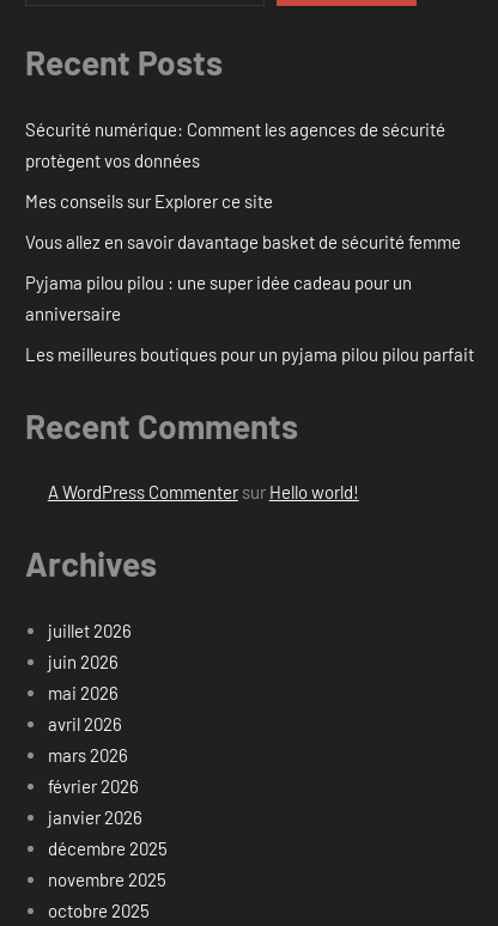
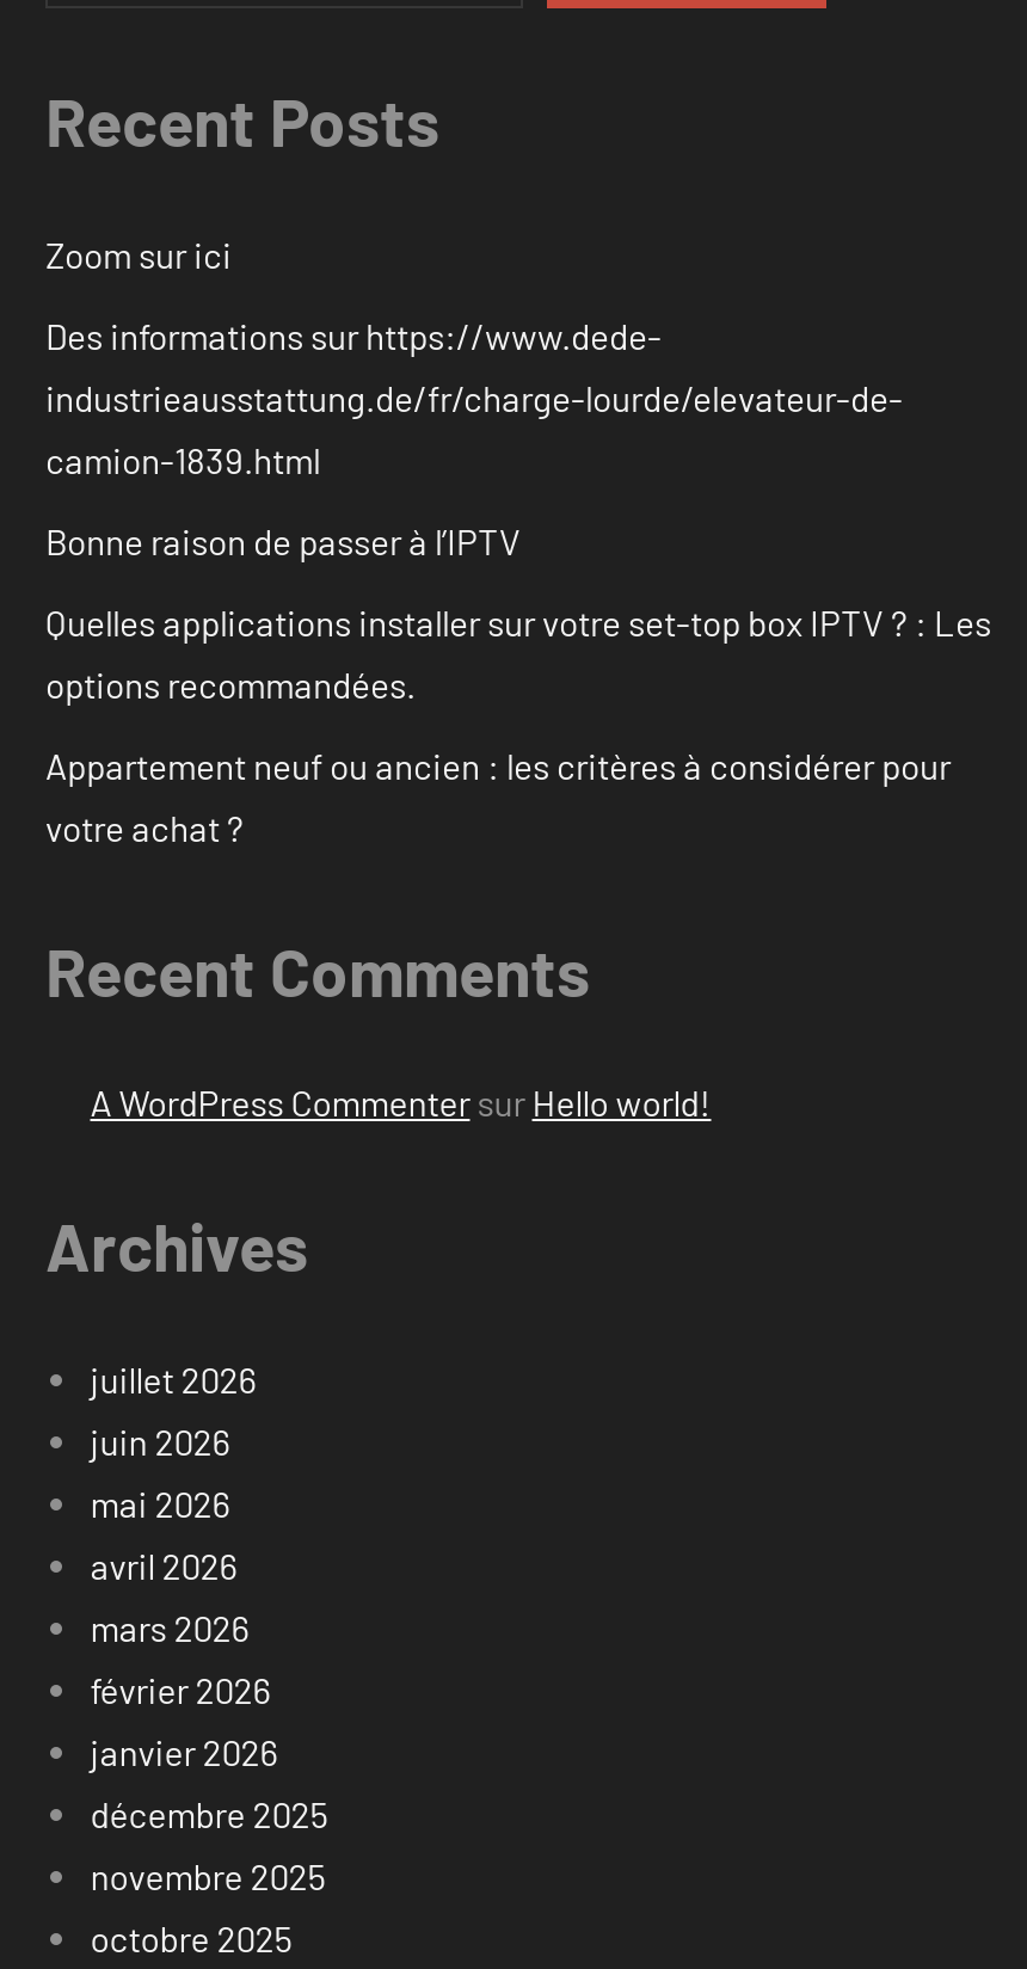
[25,118,445,171] Sécurité numérique: Comment les agences de sécurité | protègent vos données -> [45,232,232,275] Zoom sur ici
[25,190,273,212] Mes conseils sur Explorer ce site -> [45,314,903,481] Des informations sur https://www.dede- | industrieausstattung.de/fr/charge-lourde/elevateur-de- | camion-1839.html
[25,231,461,252] Vous allez en savoir davantage basket de sécurité femme -> [45,519,521,562] Bonne raison de passer à l’IPTV
[25,271,412,324] Pyjama pilou pilou : une super idée cadeau pour un | anniversaire -> [45,600,991,705] Quelles applications installer sur votre set-top box IPTV ? : Les | options recommandées.
[25,343,474,365] Les meilleures boutiques pour un pyjama pilou pilou parfait -> [45,743,951,848] Appartement neuf ou ancien : les critères à considérer pour | votre achat ?

